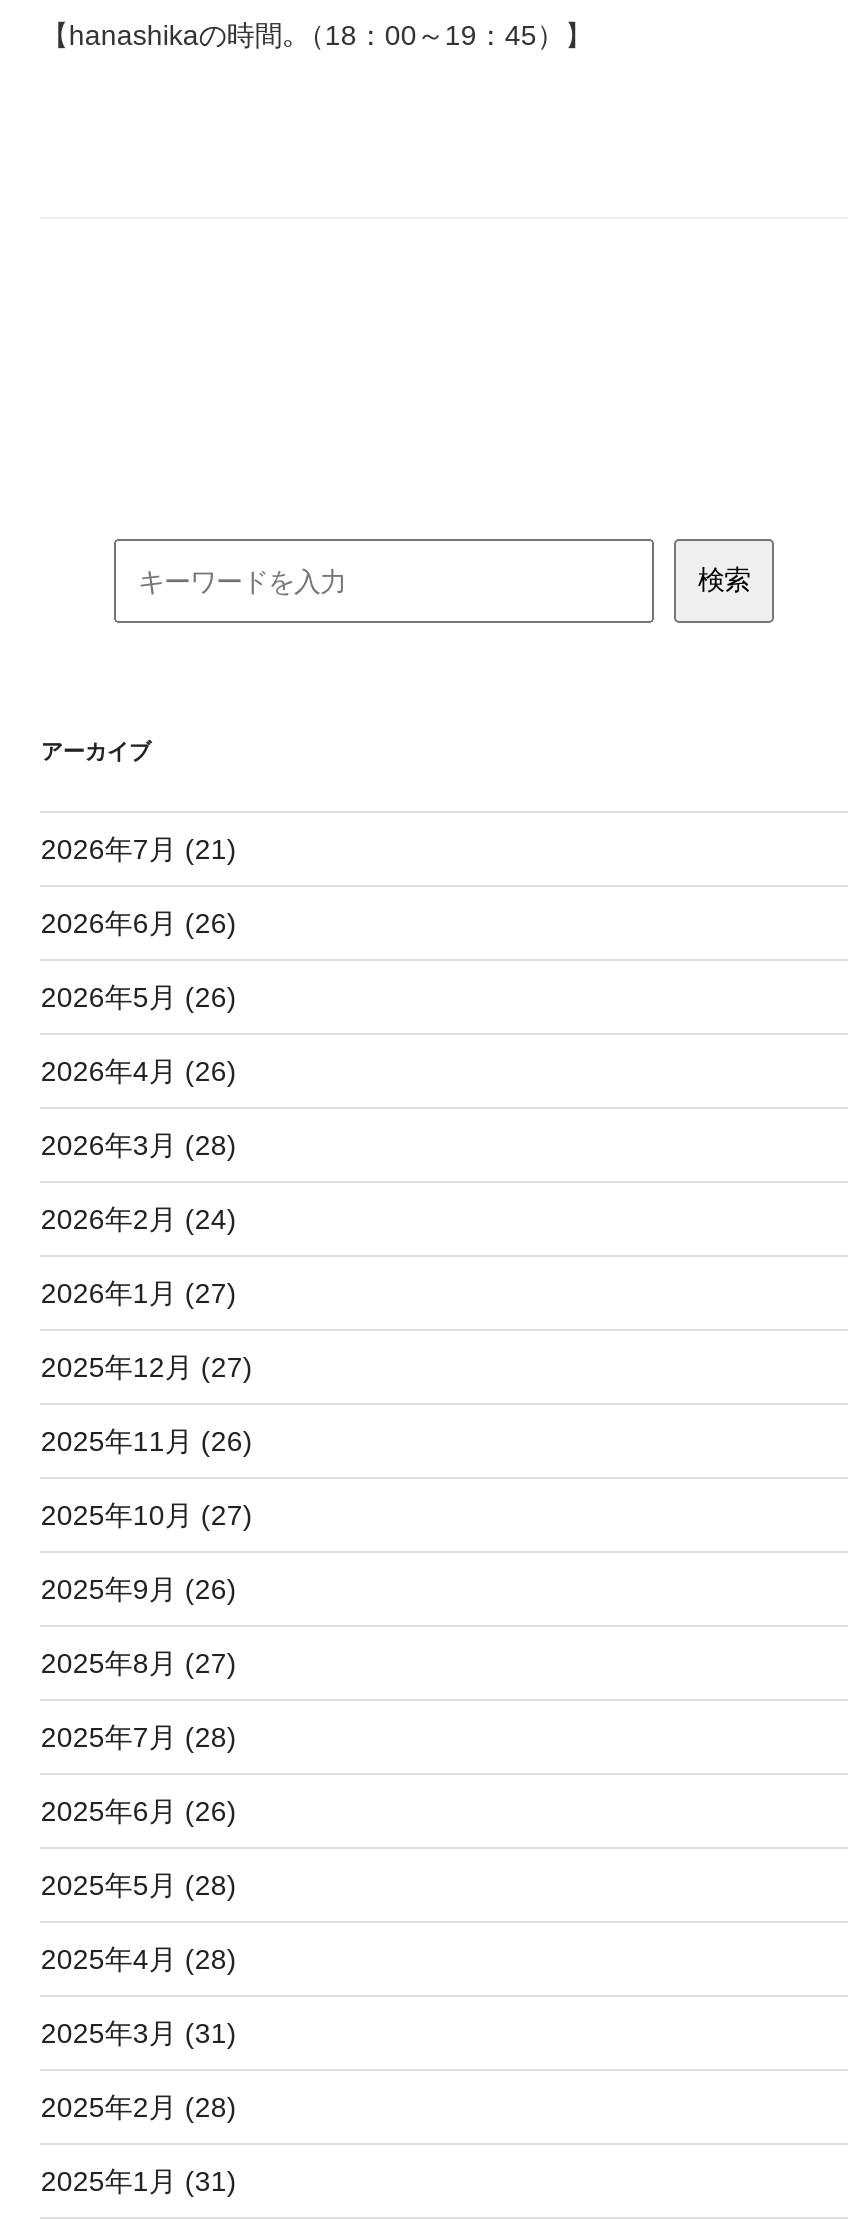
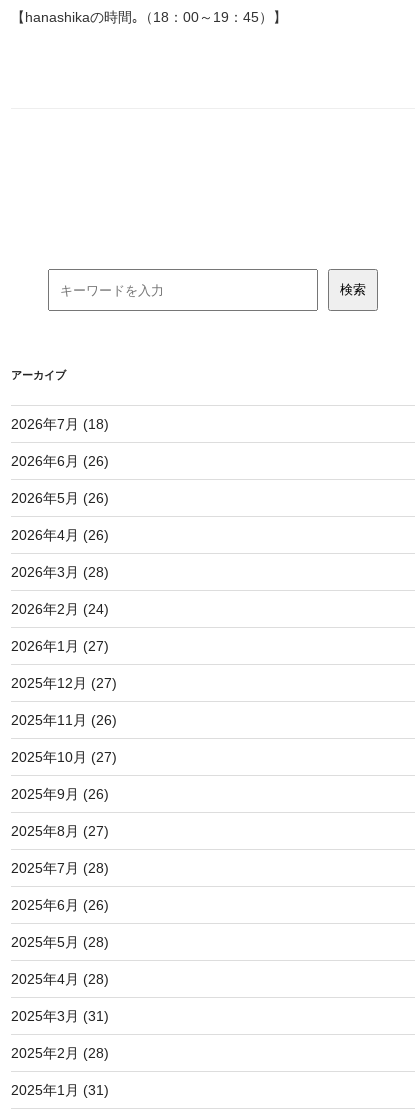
[41,833,237,865] 2026年7月 (21) -> [11,416,109,432] 2026年7月 (18)

